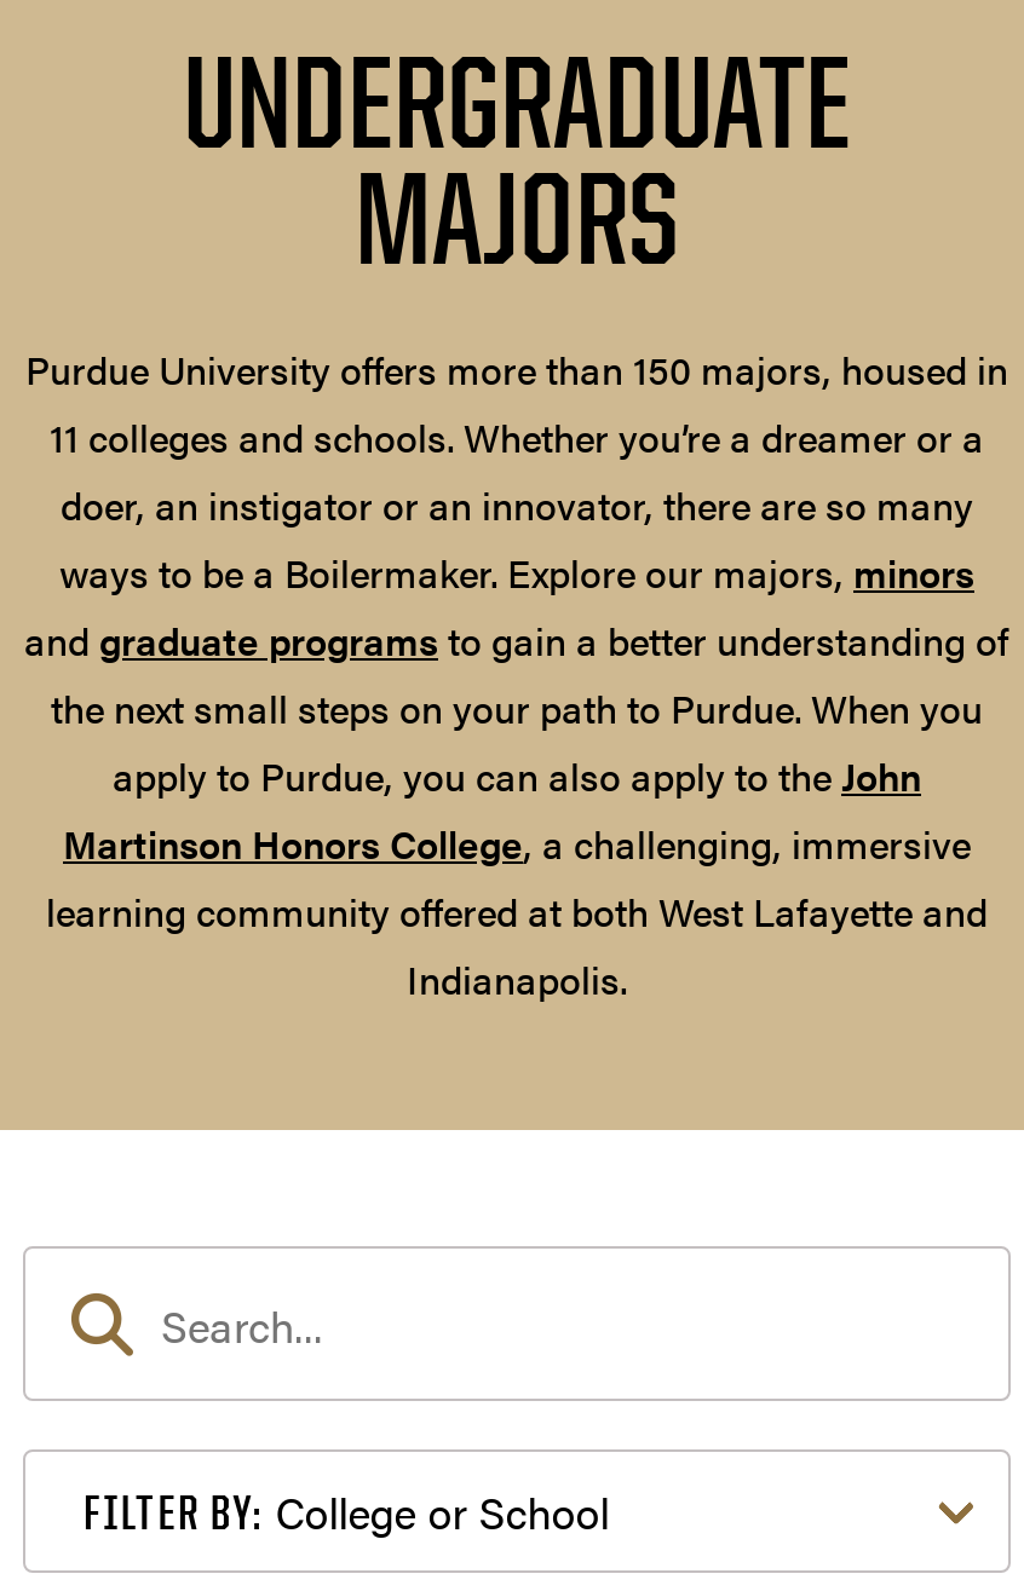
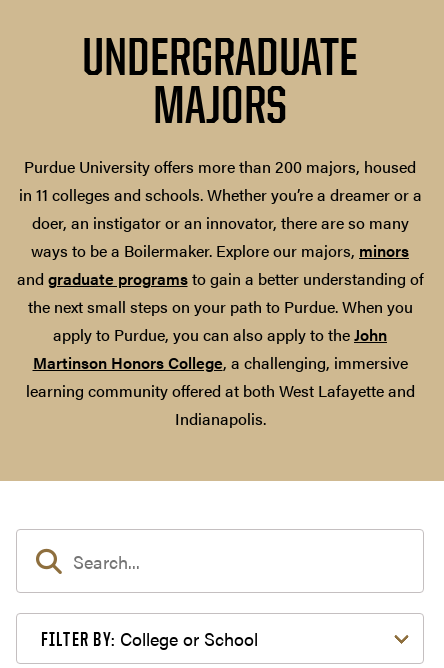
[25,342,1008,465] Purdue University offers more than 150 majors, housed in | 11 colleges and schools. Whether you’re a dreamer or a -> [18,155,421,206] Purdue University offers more than 200 majors, housed | in 11 colleges and schools. Whether you’re a dreamer or a

